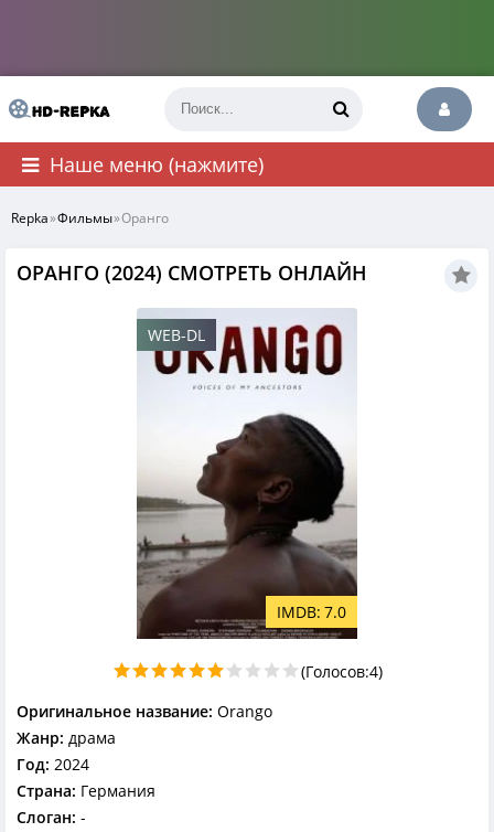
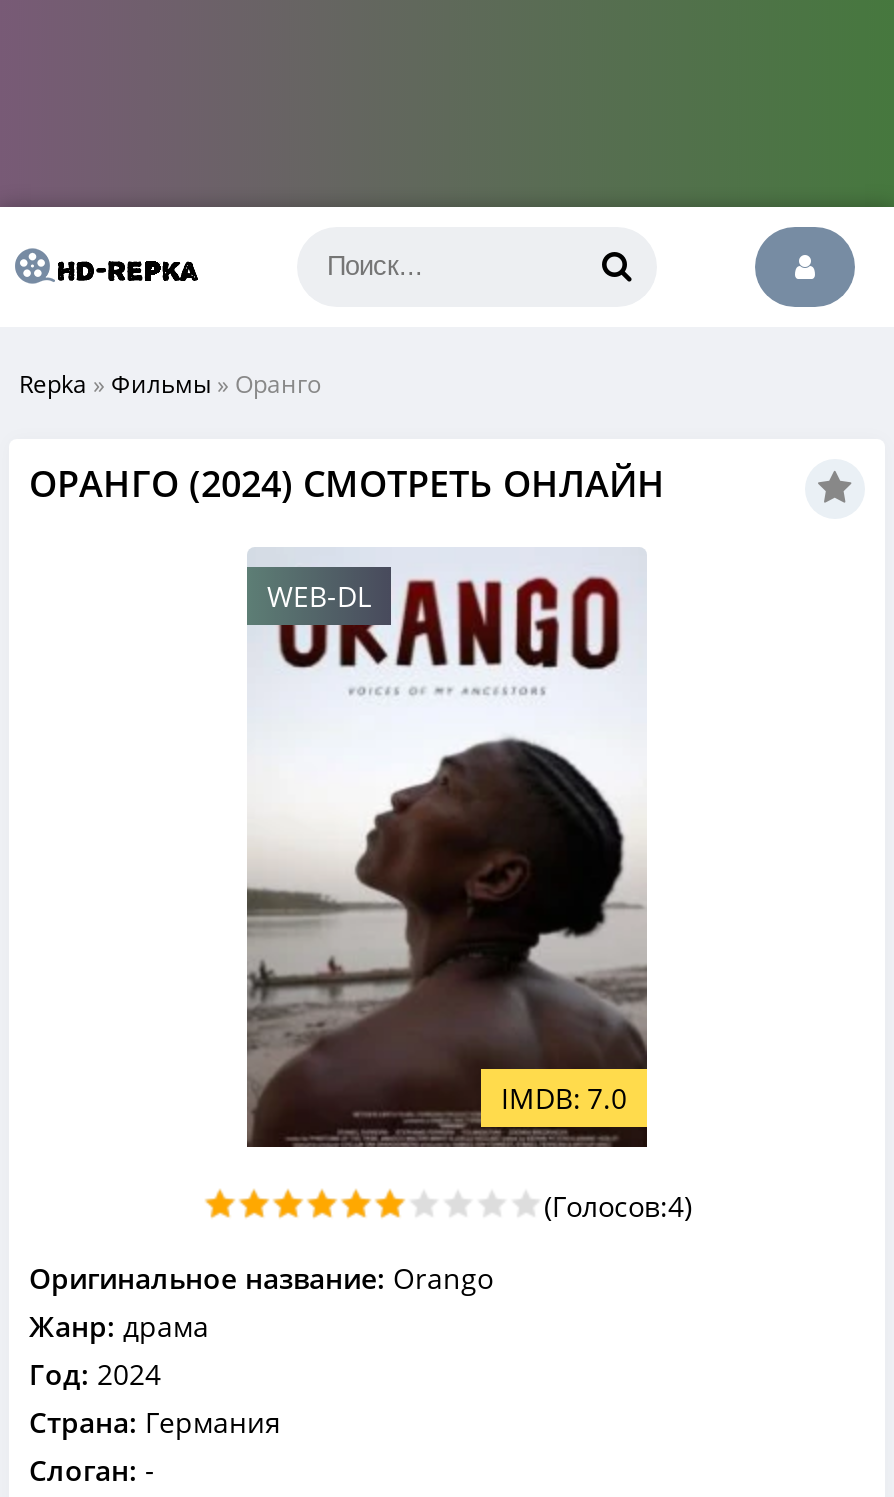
[50,151,264,178] Наше меню (нажмите) -> none

